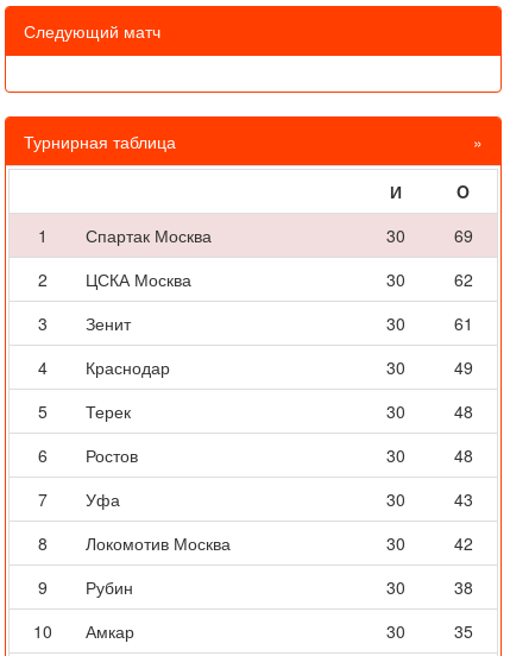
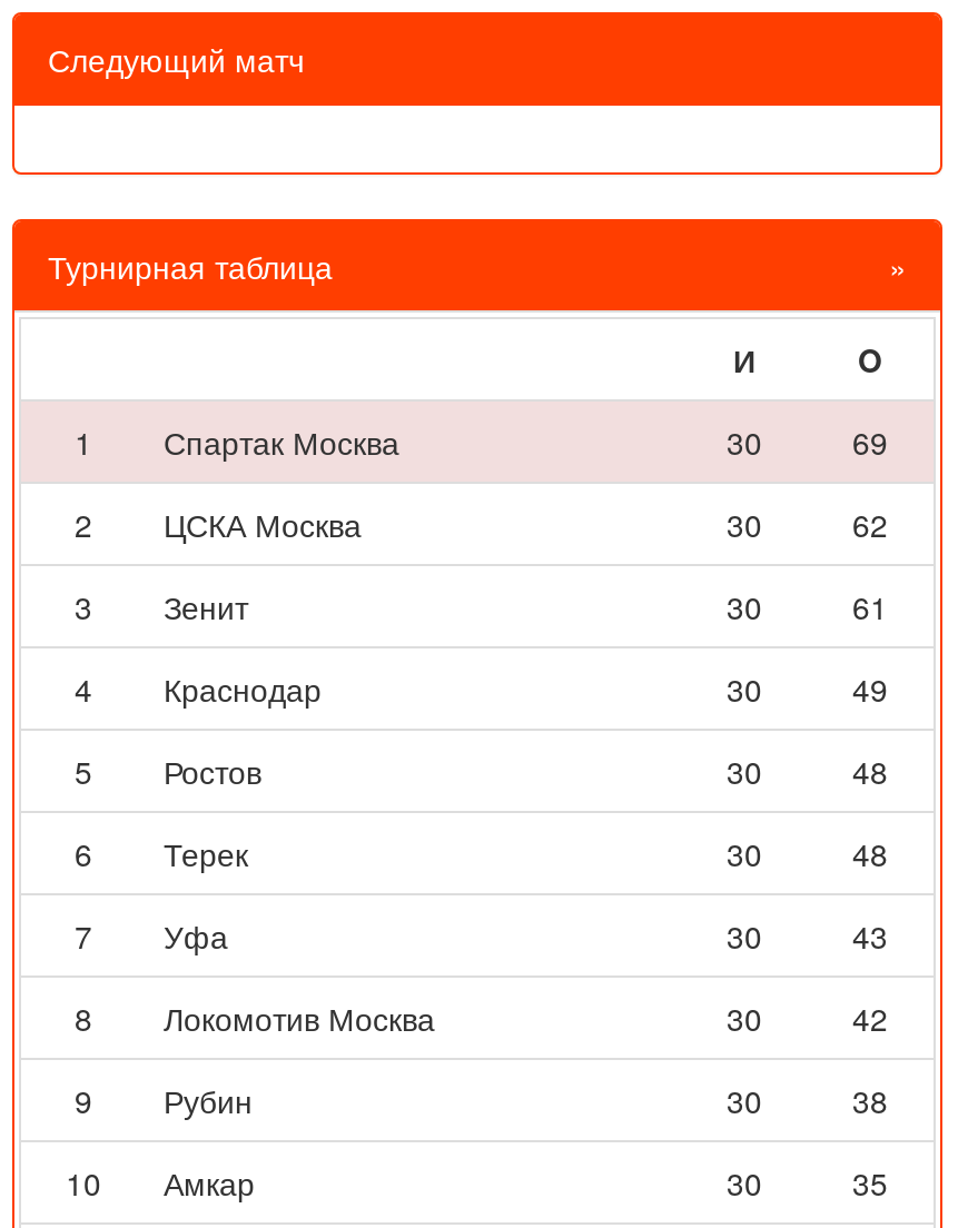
moved [86,399,131,423] -> [164,831,248,875]: Терек
moved [86,443,138,467] -> [164,749,261,793]: Ростов

